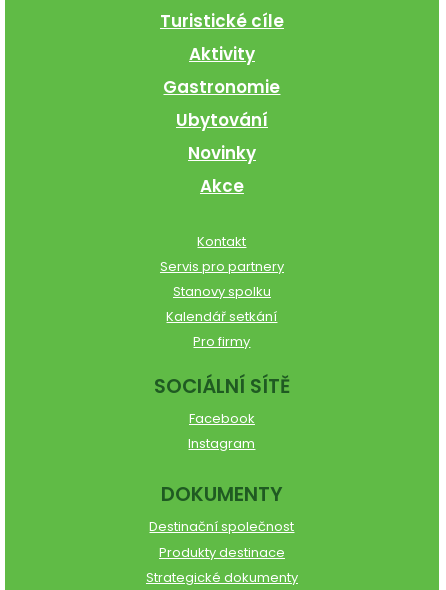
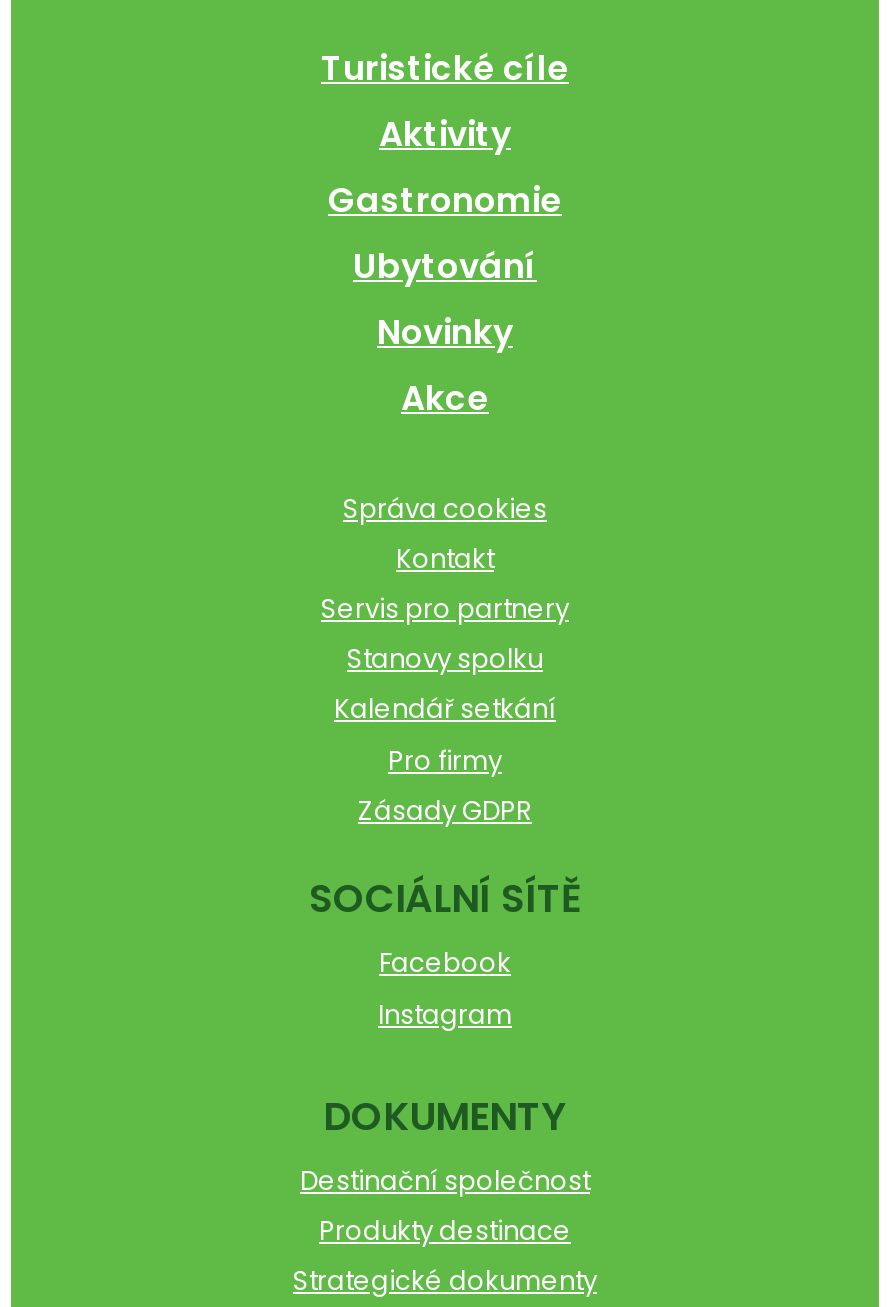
none -> [343,489,547,527] Správa cookies
none -> [358,792,532,830] Zásady GDPR

